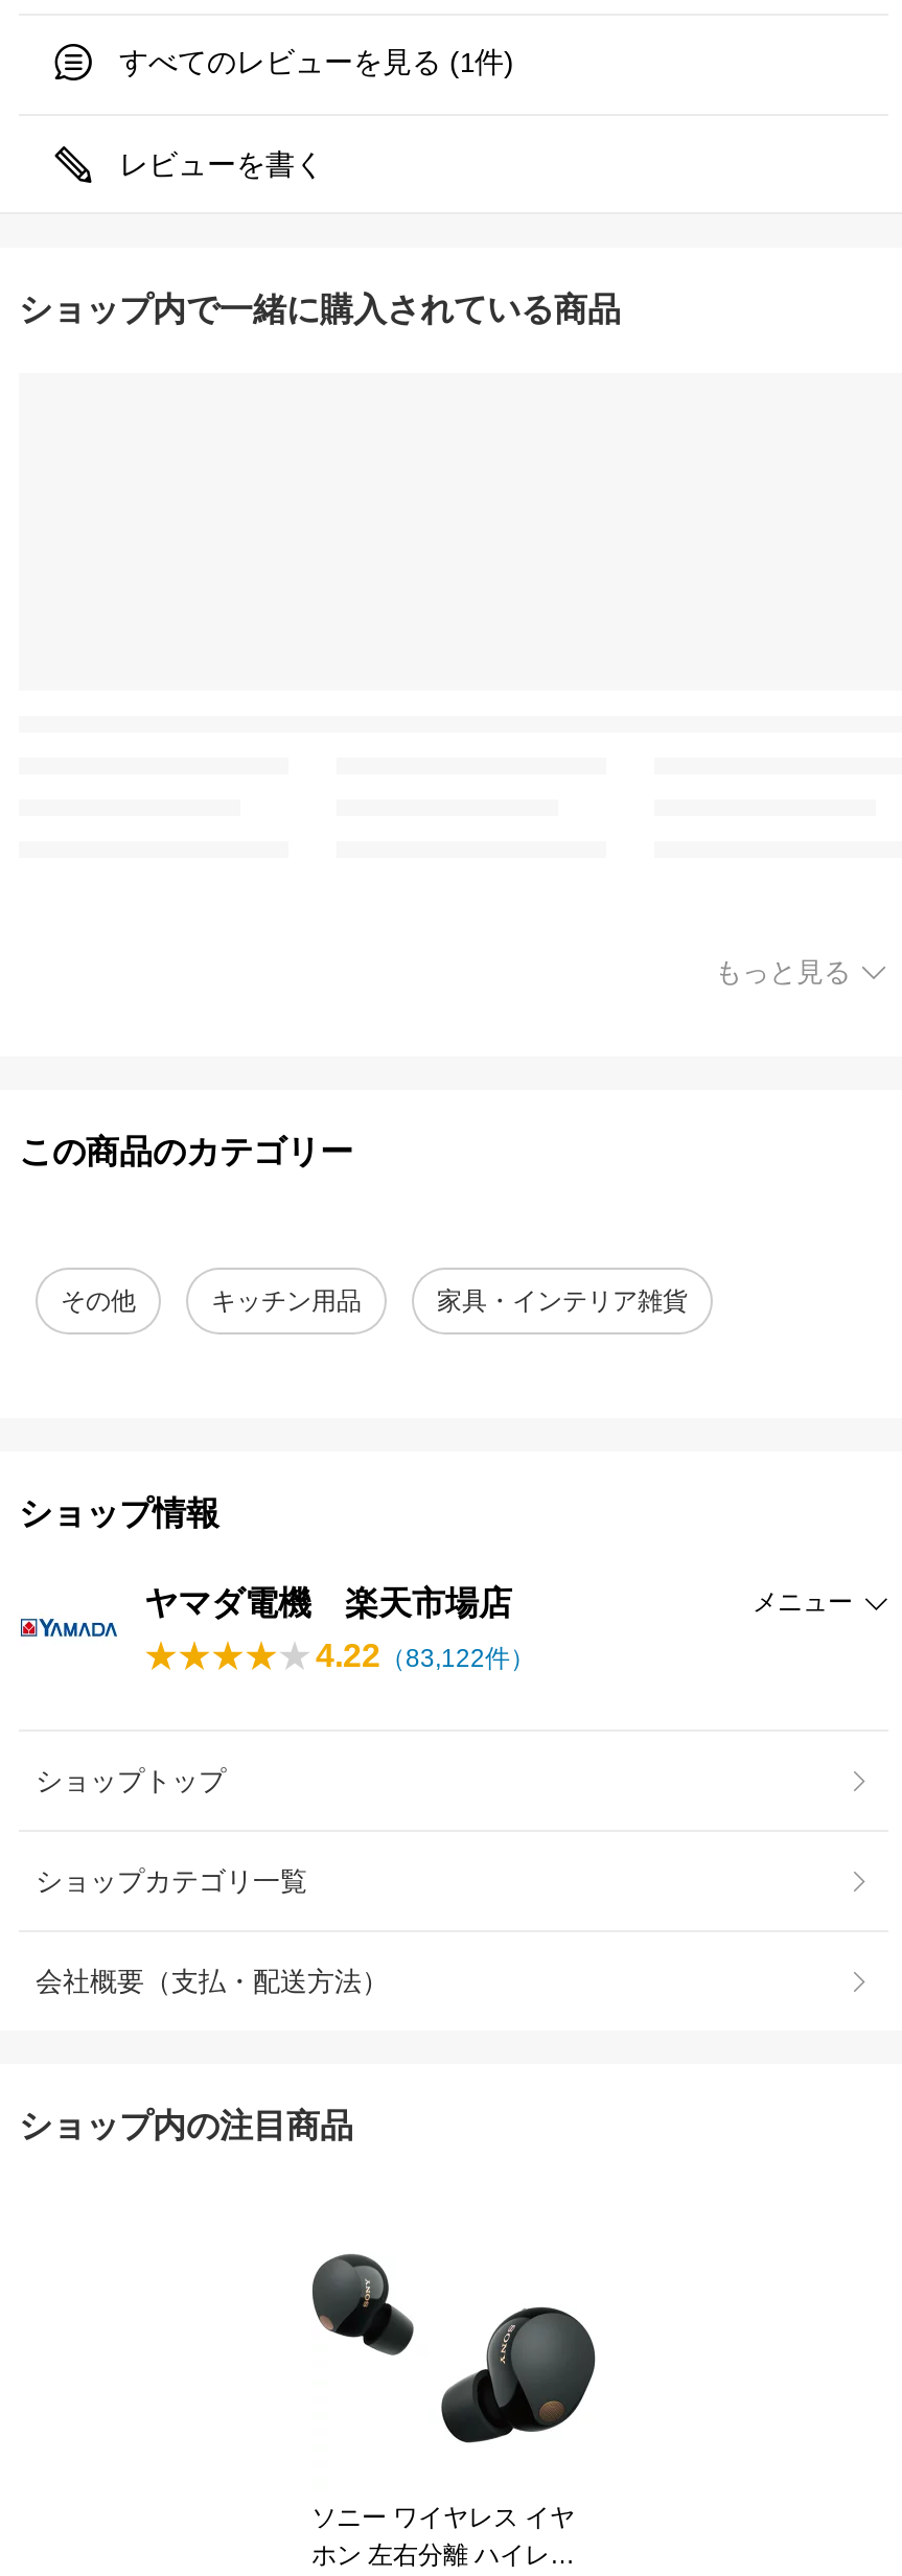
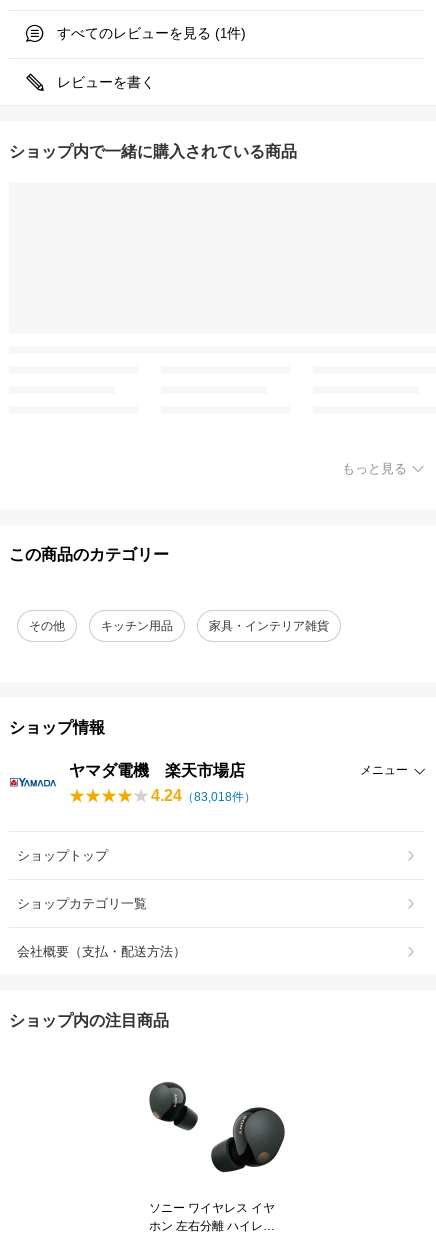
[316,1638,535,1673] 4.22（83,122件） -> [151,787,256,804] 4.24（83,018件）

